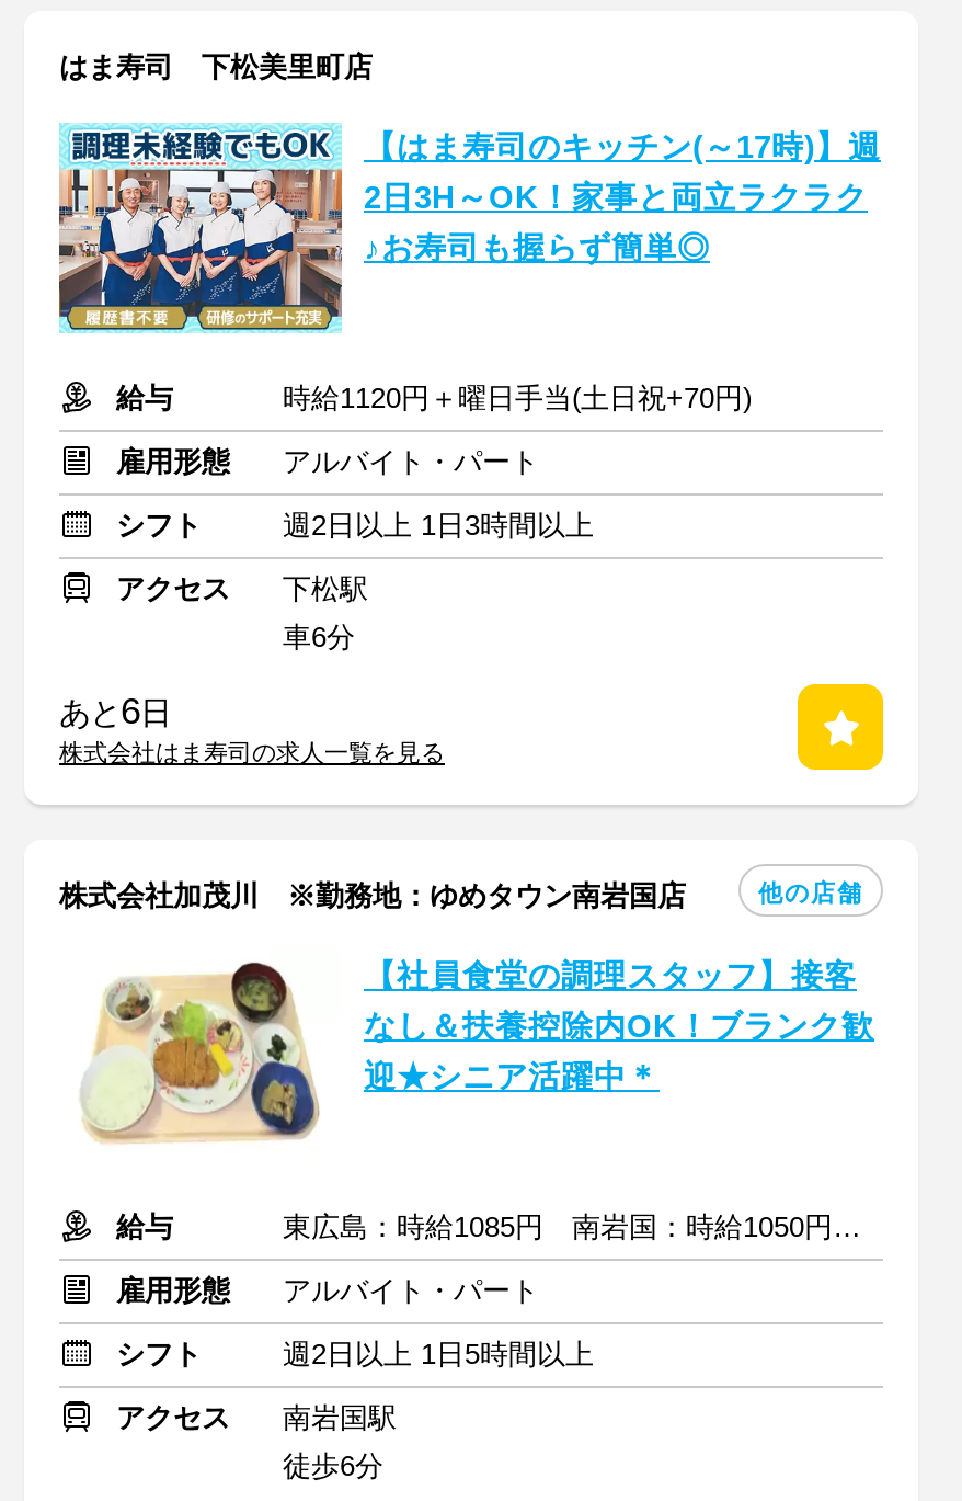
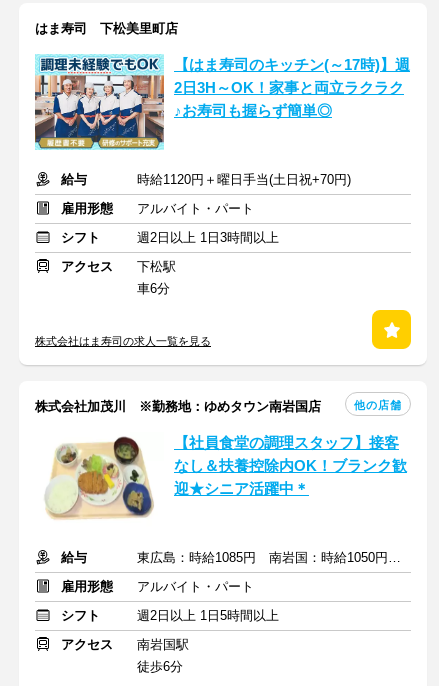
[59,691,171,732] あと6日 -> none

